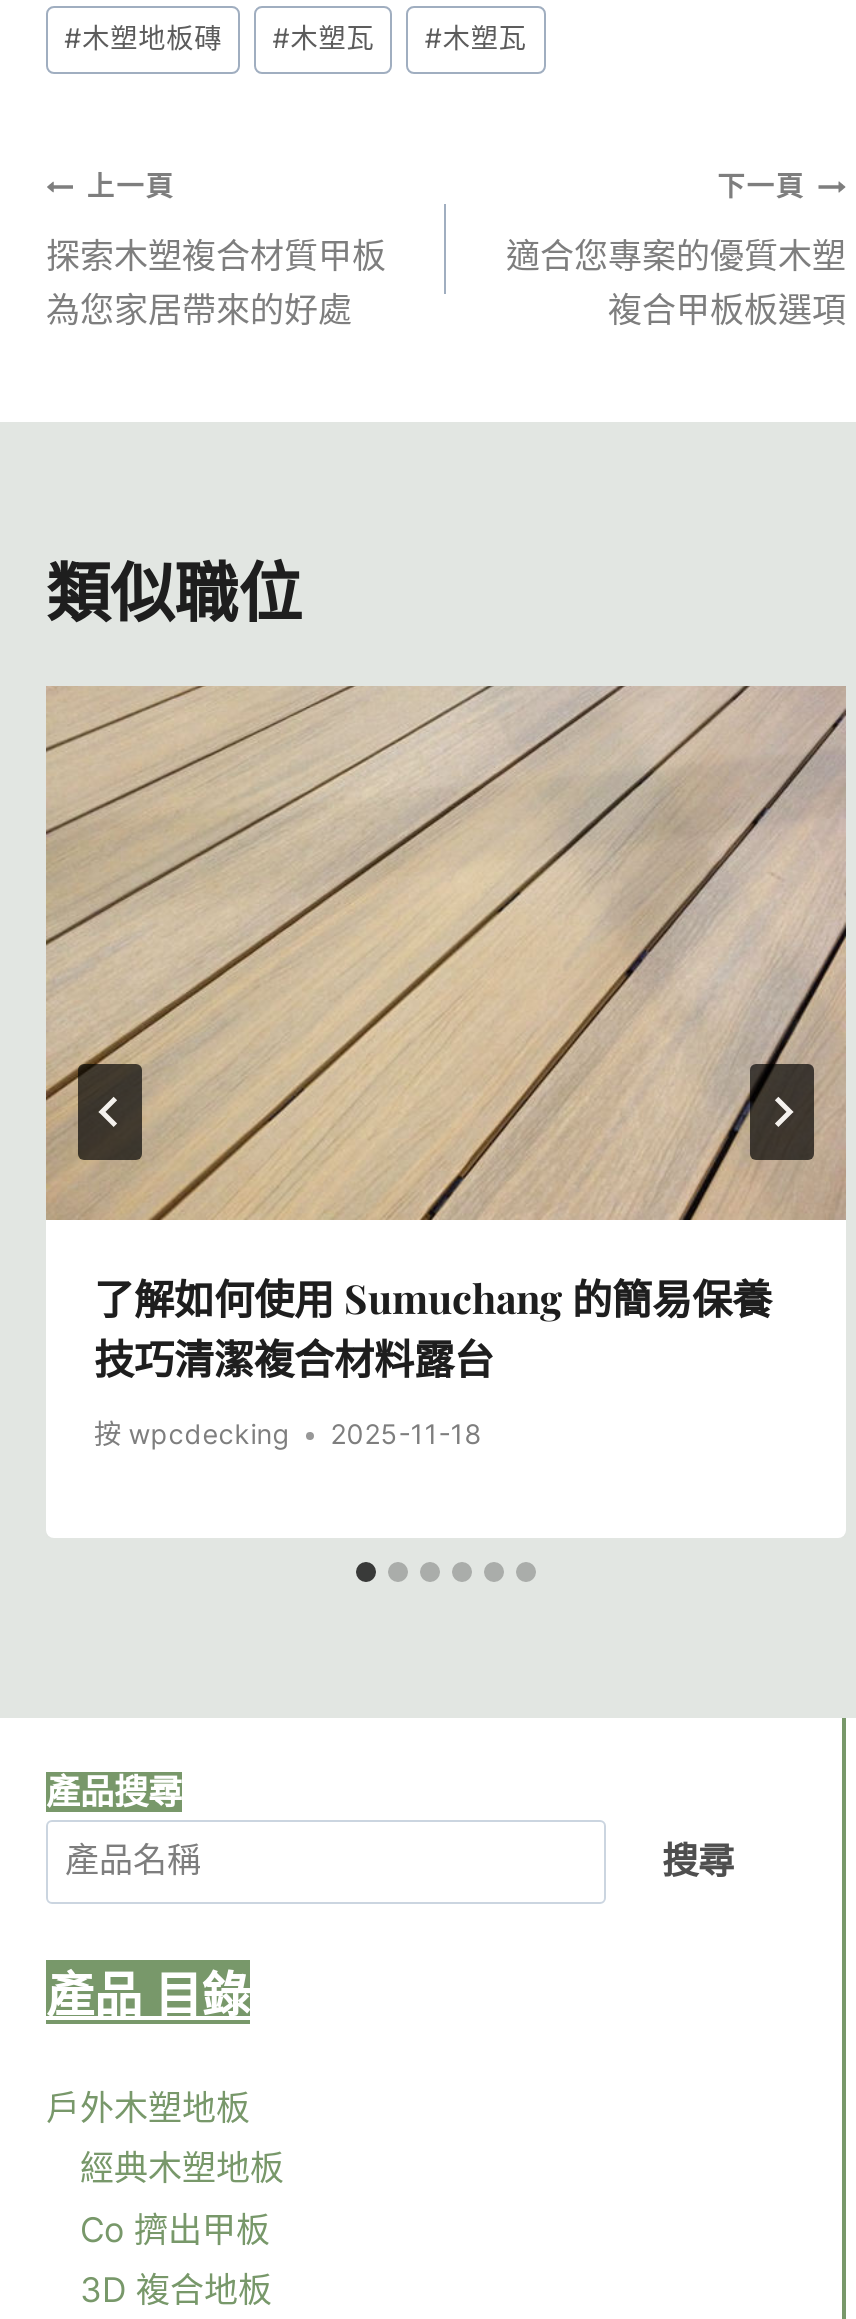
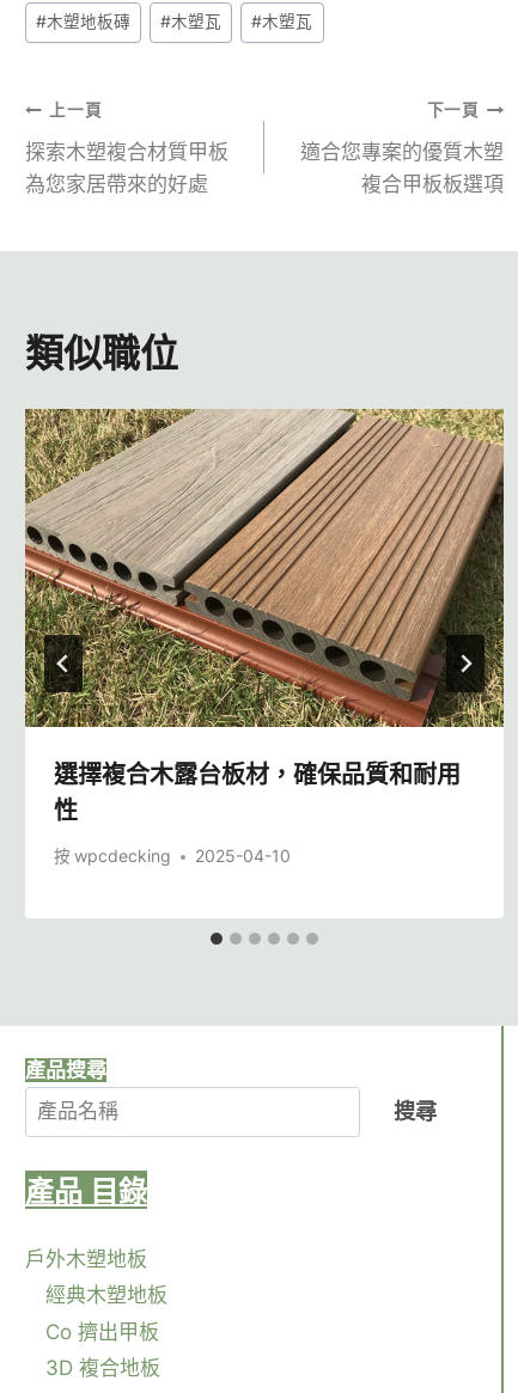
[44,686,846,1383] [image] | 了解如何使用 Sumuchang 的簡易保養 | 技巧清潔複合材料露台 -> [25,408,505,826] [image] | 選擇複合木露台板材，確保品質和耐用 | 性
[94,1418,482,1450] 按 wpcdecking 2025-11-18 -> [54,847,291,866] 按 wpcdecking 2025-04-10

